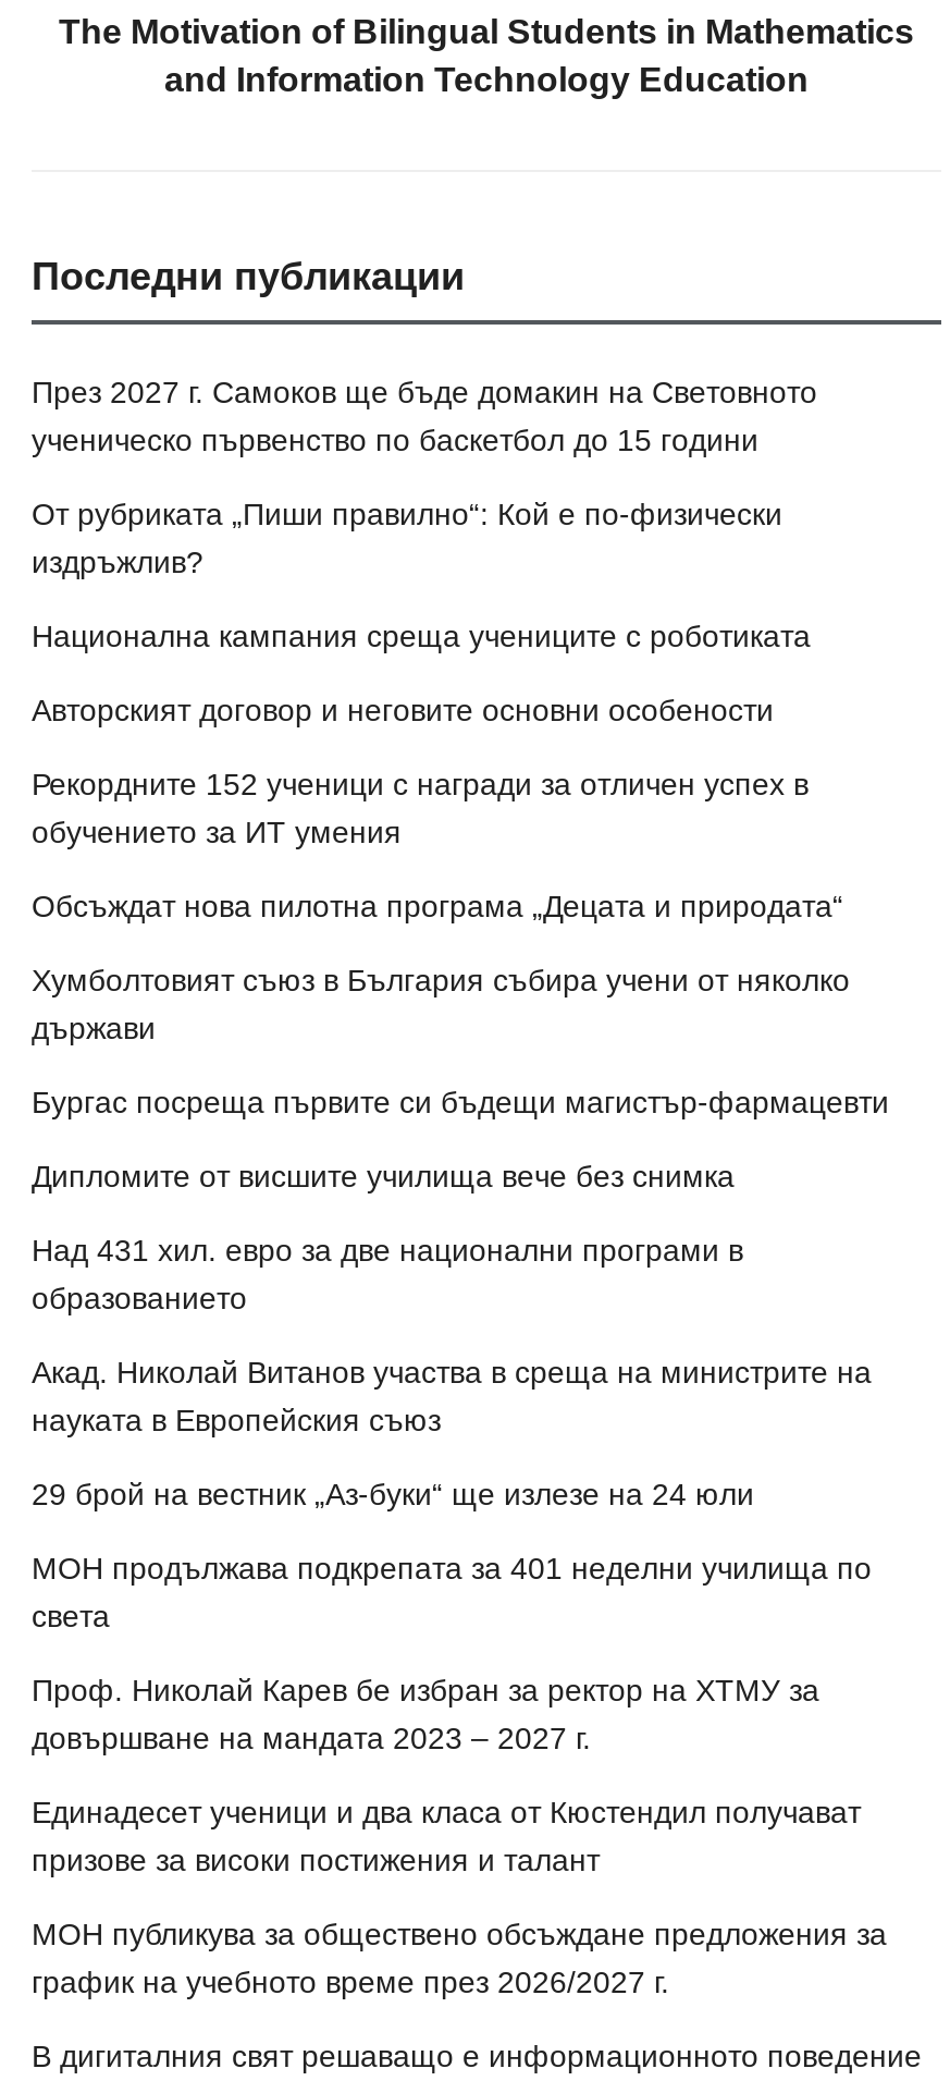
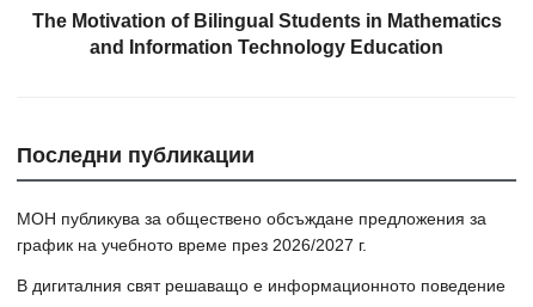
[32,375,889,1877] През 2027 г. Самоков ще бъде домакин на Световното | ученическо първенство по баскетбол до 15 години | От рубриката „Пиши правилно“: Кой е по-физически | издръжлив? | Национална кампания среща учениците с роботиката | Авторският договор и неговите основни особености | Рекордните 152 ученици с награди за отличен успех в | обучението за ИТ умения | Обсъждат нова пилотна програма „Децата и природата“ | Хумболтовият съюз в България събира учени от няколко | държави | Бургас посреща първите си бъдещи магистър-фармацевти | Дипломите от висшите училища вече без снимка | Над 431 хил. евро за две национални програми в | образованието | Акад. Николай Витанов участва в среща на министрите на | науката в Европейския съюз | 29 брой на вестник „Аз-буки“ ще излезе на 24 юли | МОН продължава подкрепата за 401 неделни училища по | света | Проф. Николай Карев бе избран за ректор на ХТМУ за | довършване на мандата 2023 – 2027 г. | Единадесет ученици и два класа от Кюстендил получават | призове за високи постижения и талант -> none

